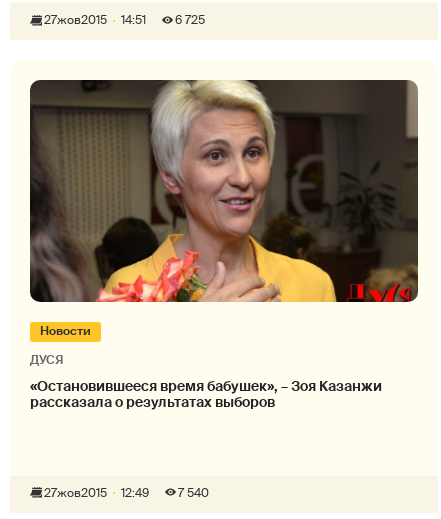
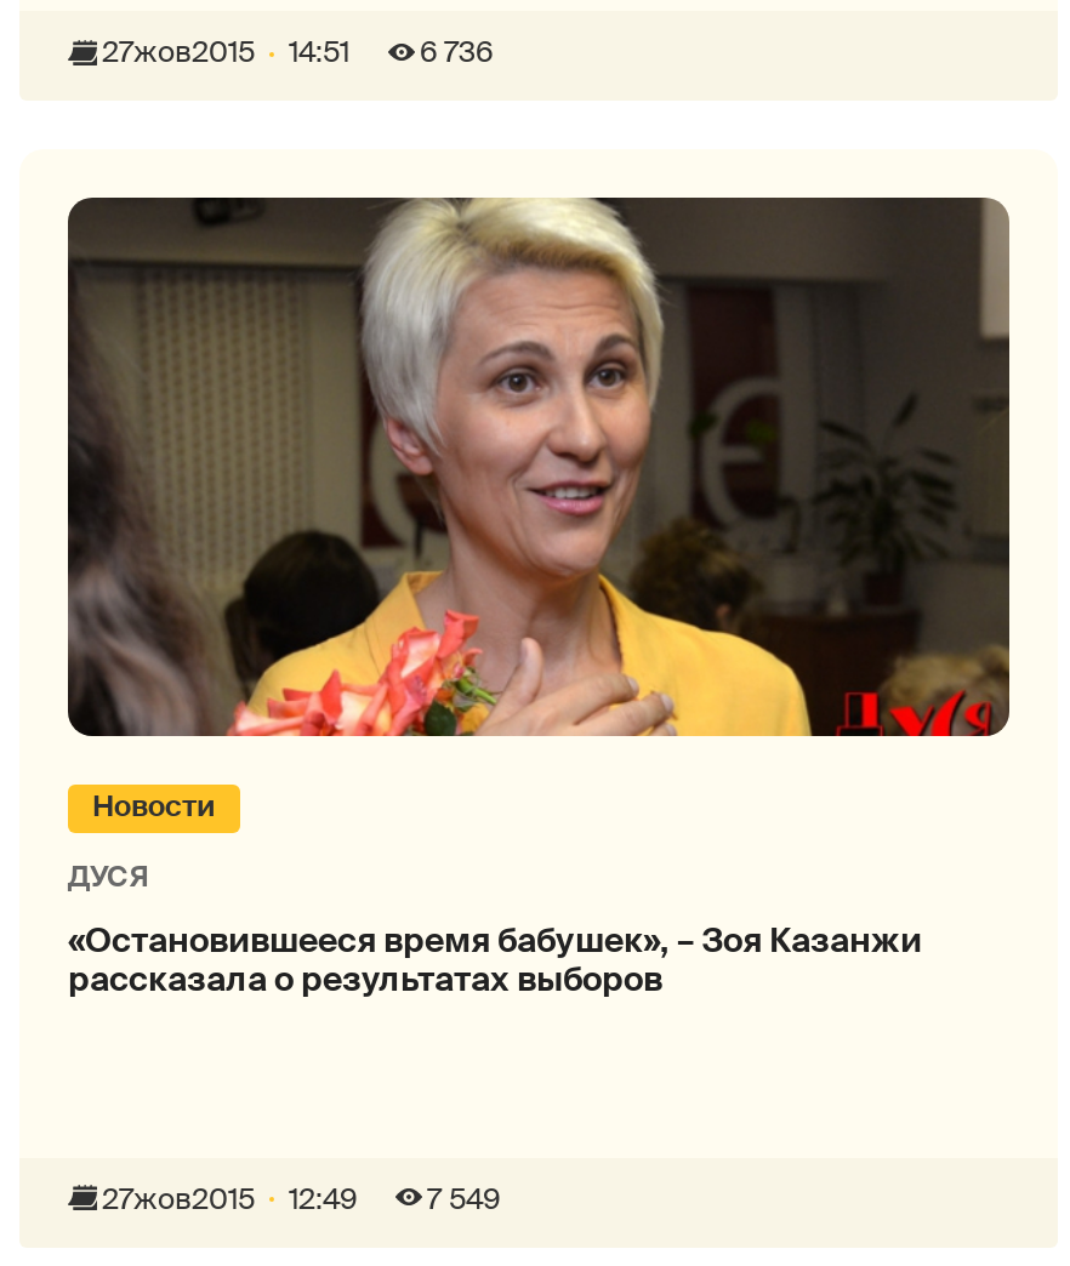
[44,12,205,28] 27жов2015 14:51 6 725 -> [102,33,493,72] 27жов2015 14:51 6 736
[178,485,209,501] 7 540 -> [427,1179,500,1218] 7 549

